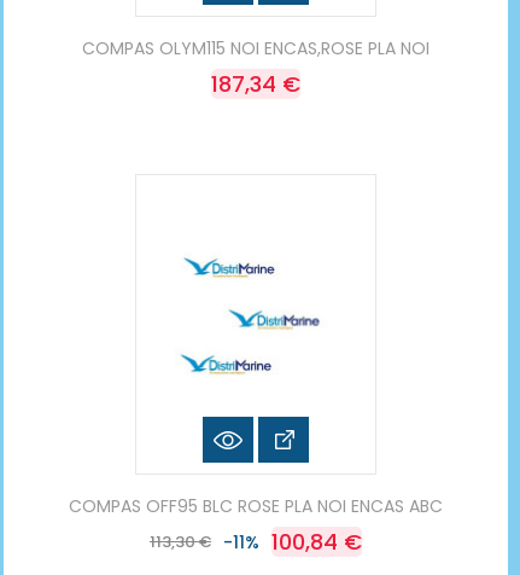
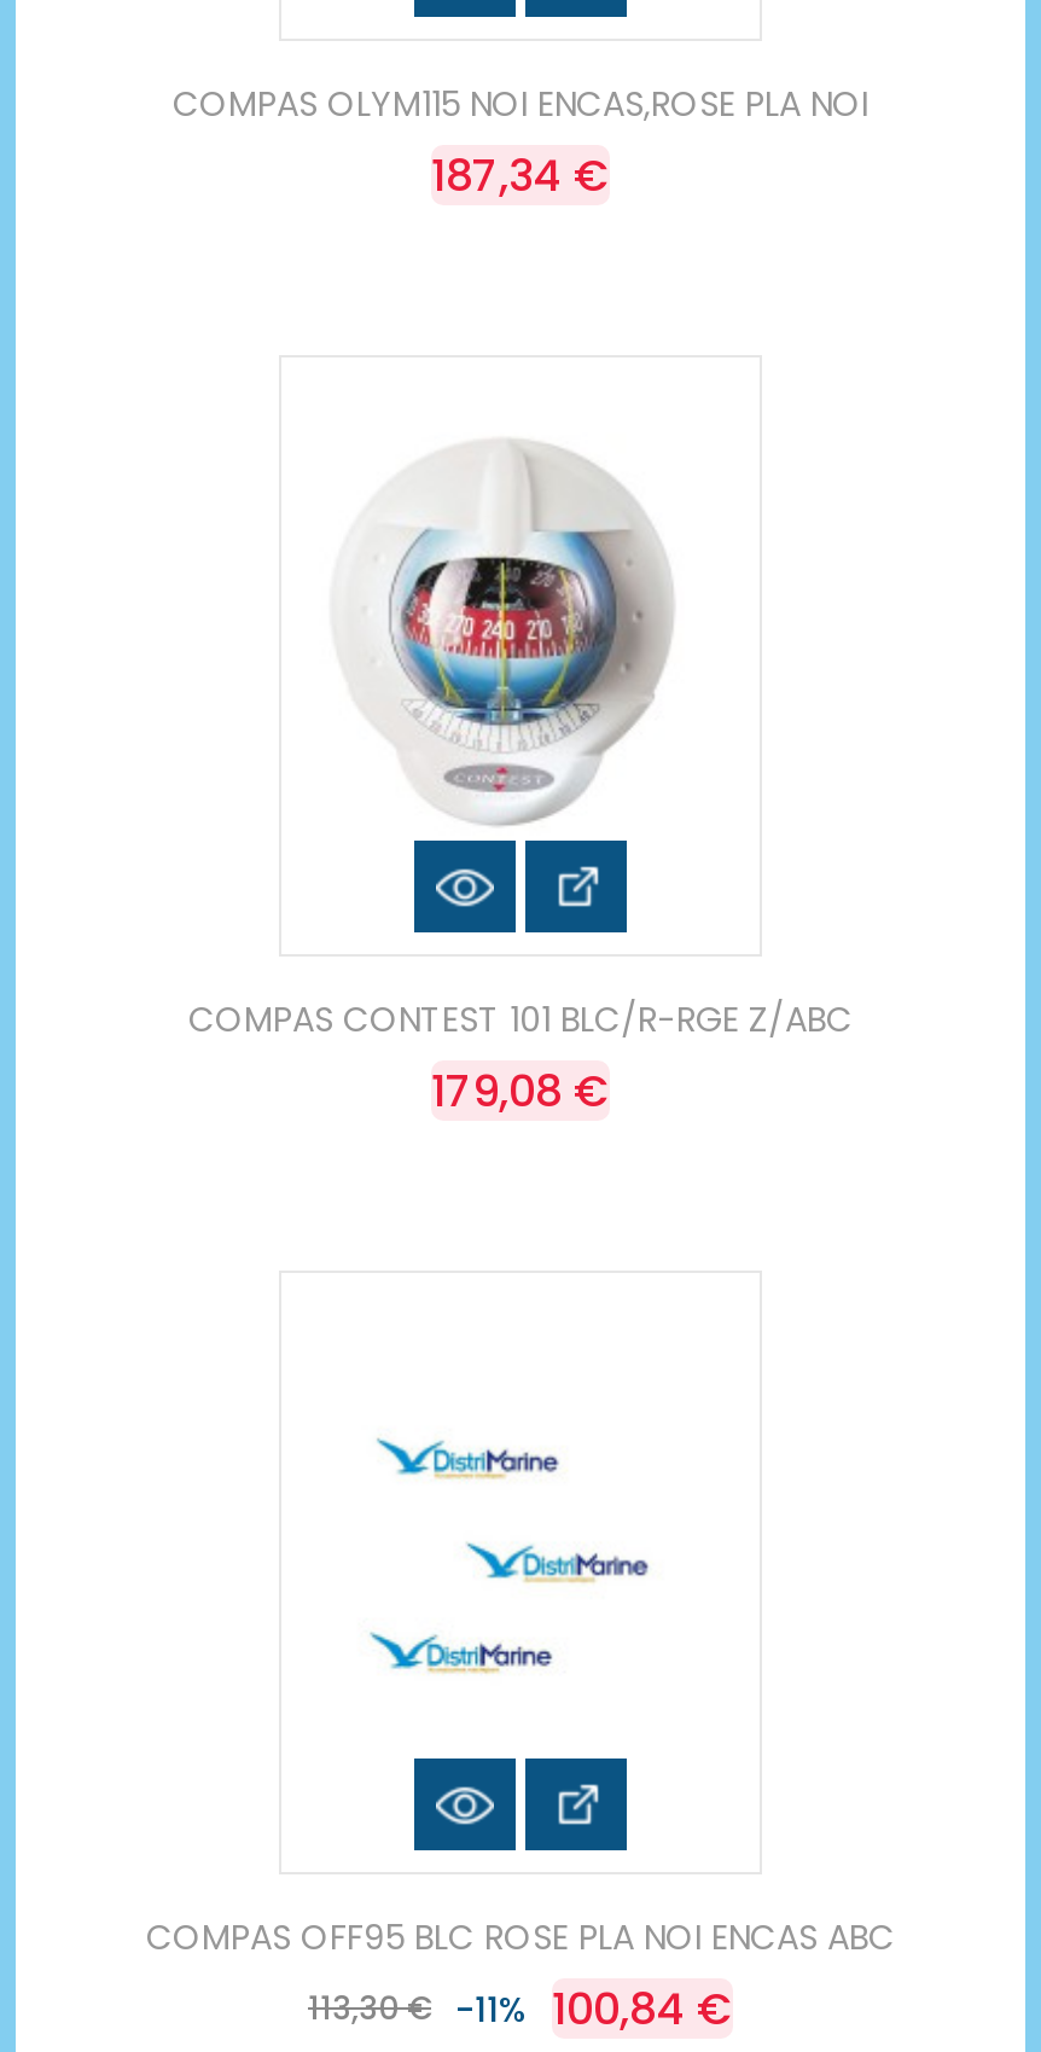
none -> [188,996,853,1122] COMPAS CONTEST 101 BLC/R-RGE Z/ABC | 179,08 €
none -> [354,440,675,826] [image]

